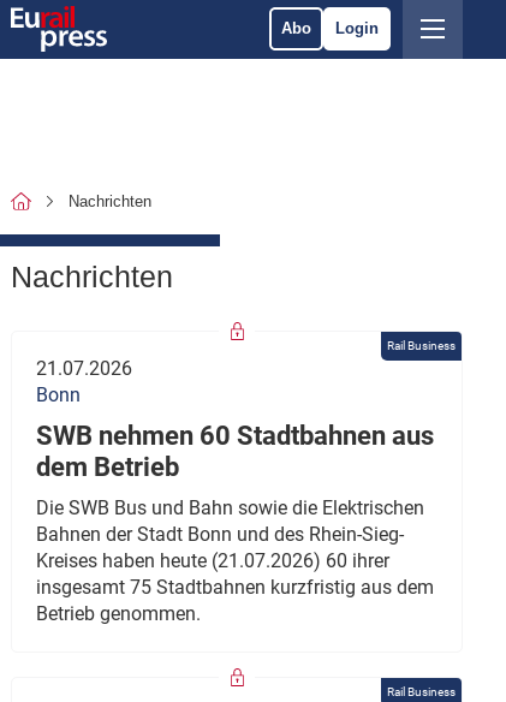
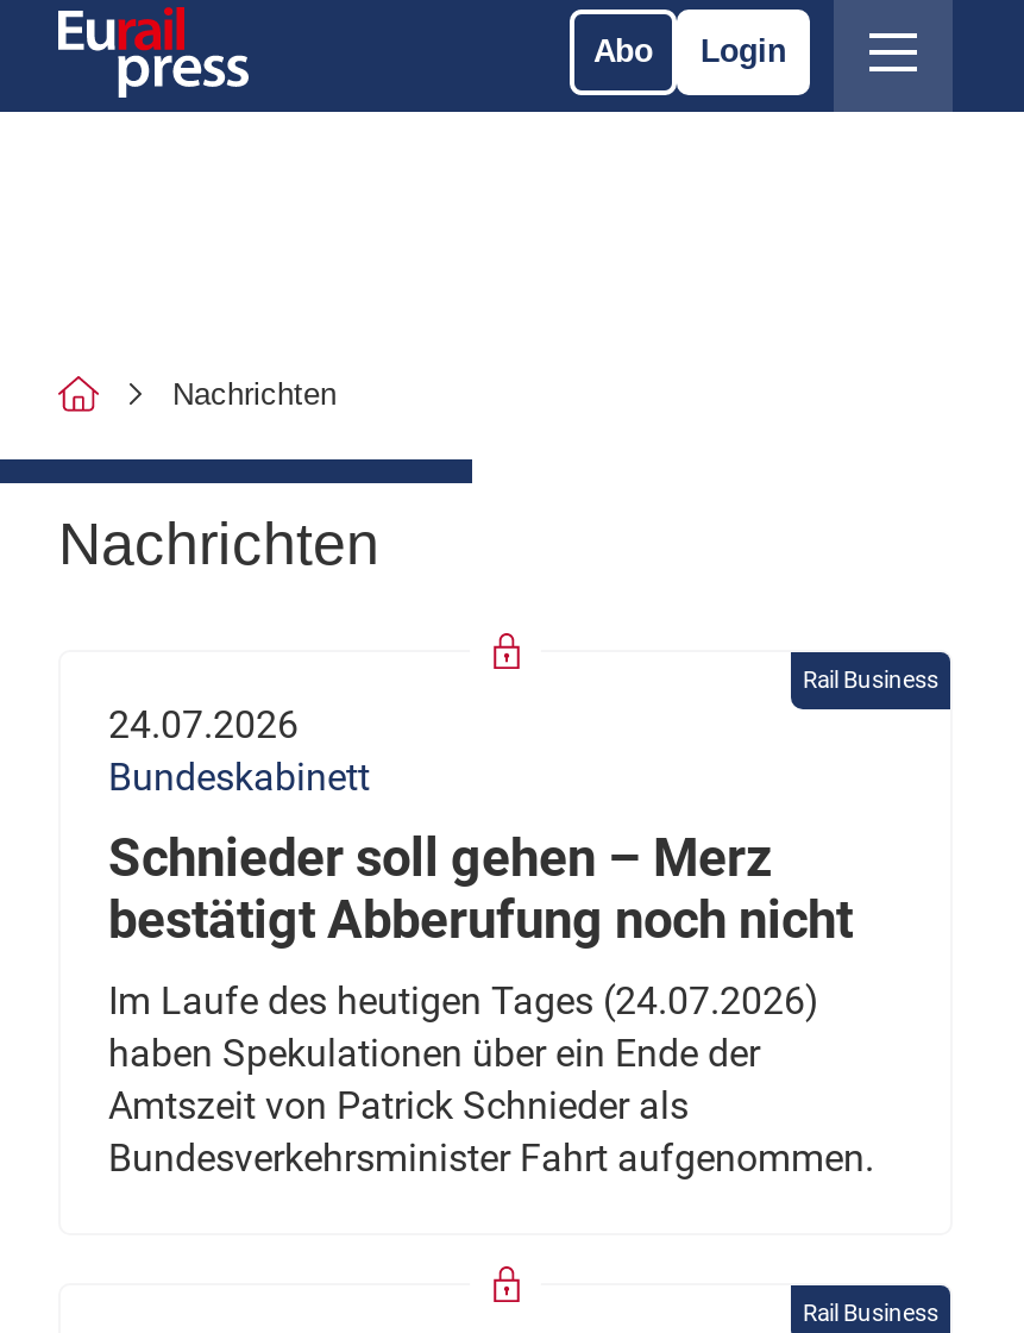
[36,357,132,407] 21.07.2026 | Bonn -> [108,703,370,800] 24.07.2026 | Bundeskabinett
[36,421,434,482] SWB nehmen 60 Stadtbahnen aus | dem Betrieb -> [108,829,853,950] Schnieder soll gehen – Merz | bestätigt Abberufung noch nicht
[36,497,434,625] Die SWB Bus und Bahn sowie die Elektrischen | Bahnen der Stadt Bonn und des Rhein-Sieg- | Kreises haben heute (21.07.2026) 60 ihrer | insgesamt 75 Stadtbahnen kurzfristig aus dem | Betrieb genommen. -> [108,979,874,1181] Im Laufe des heutigen Tages (24.07.2026) | haben Spekulationen über ein Ende der | Amtszeit von Patrick Schnieder als | Bundesverkehrsminister Fahrt aufgenommen.

